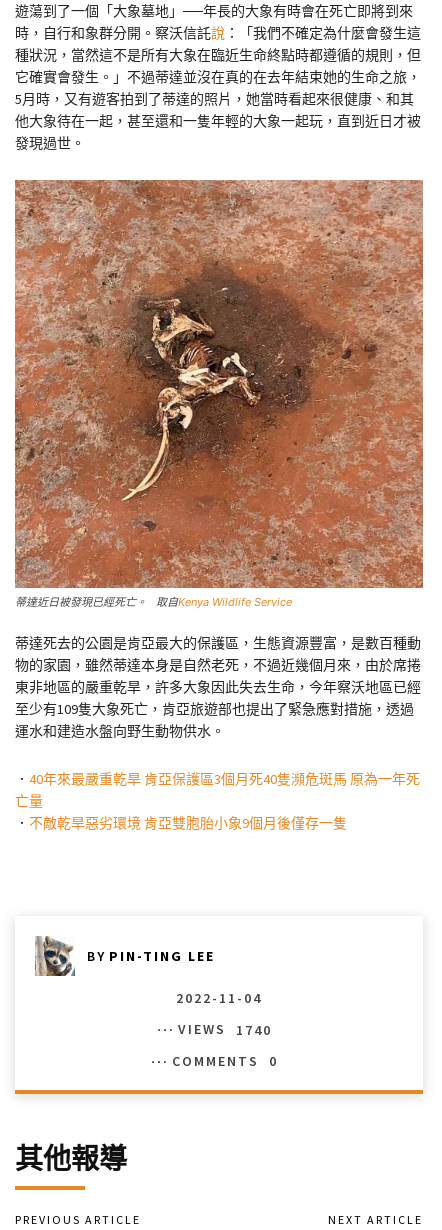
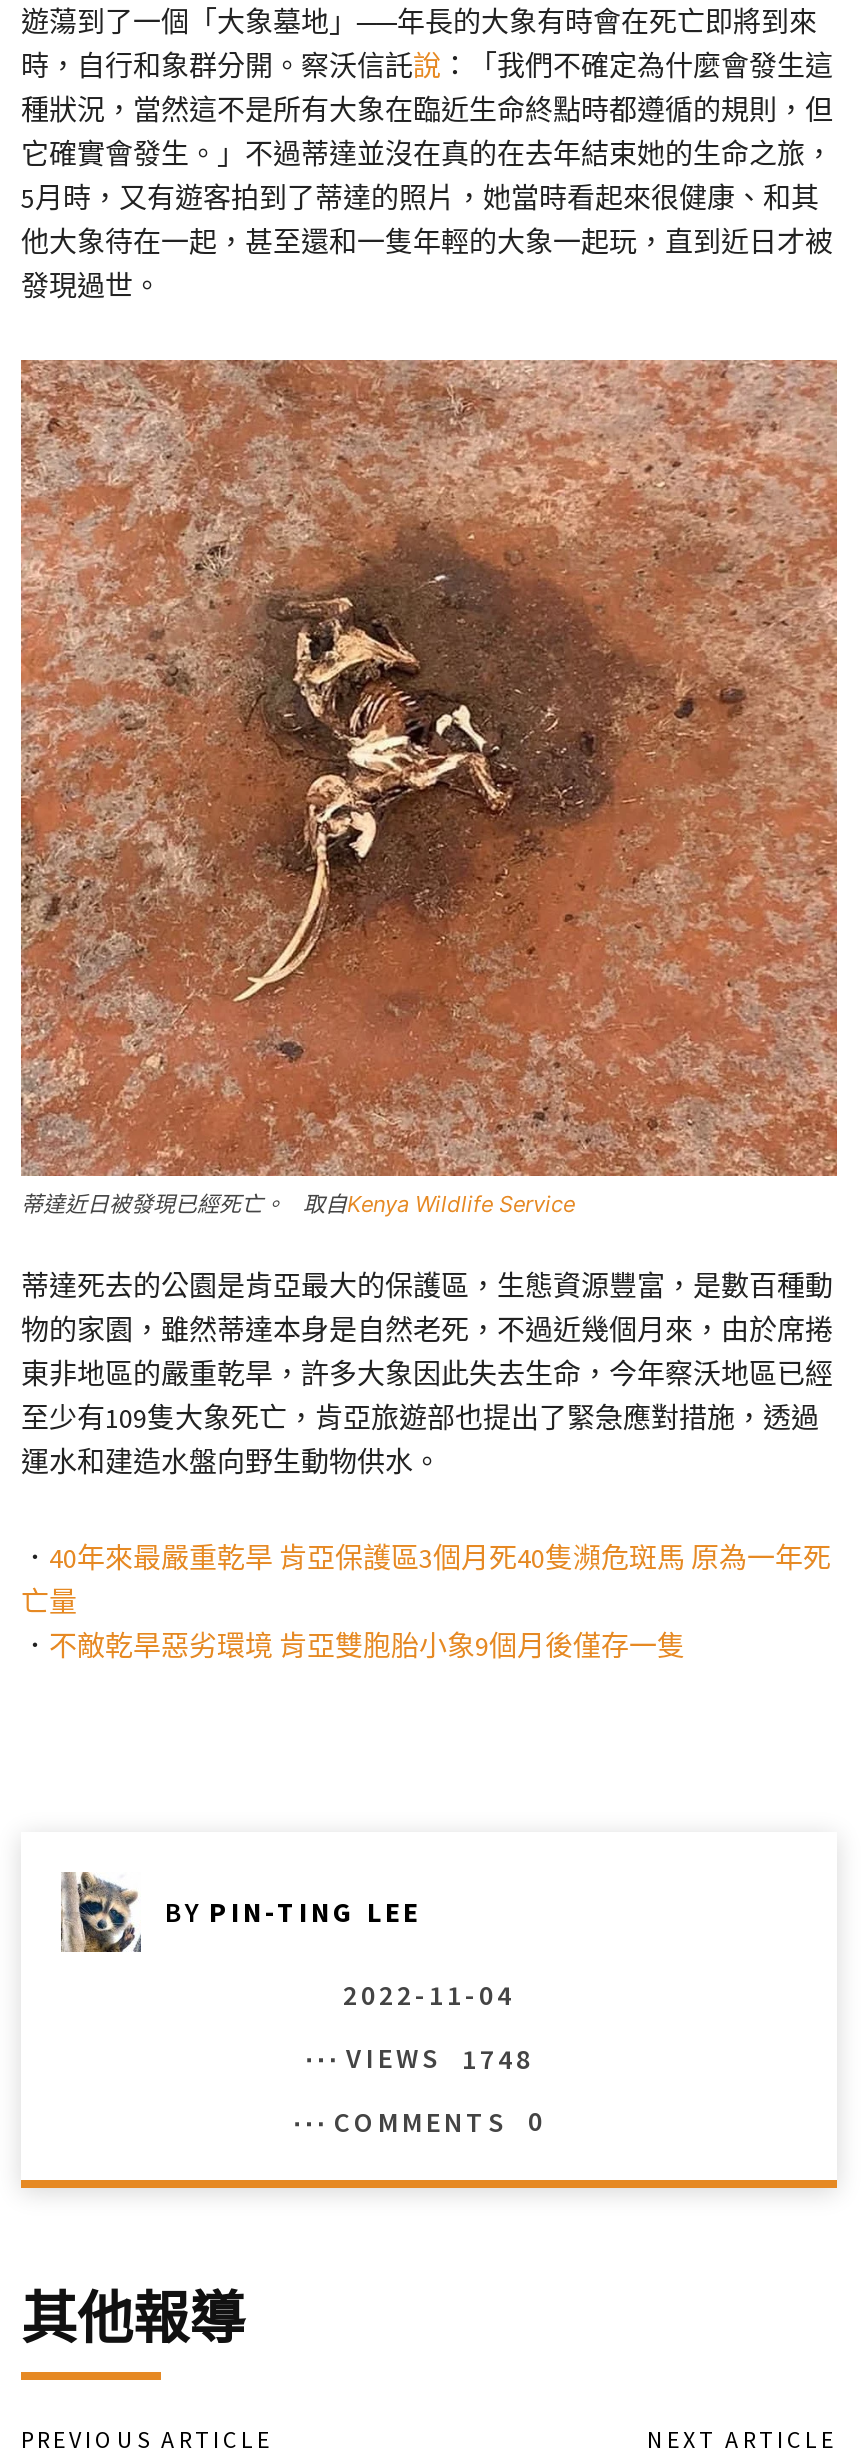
[177,1020,271,1038] VIEWS 1740 -> [346,2040,534,2076] VIEWS 1748

